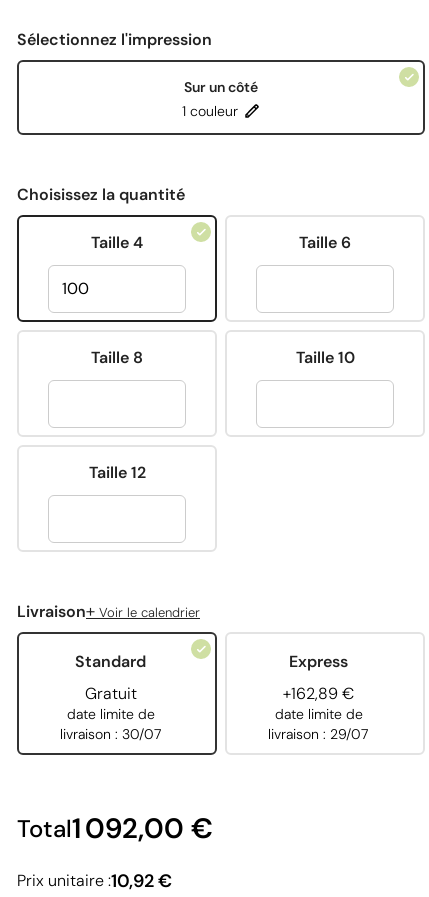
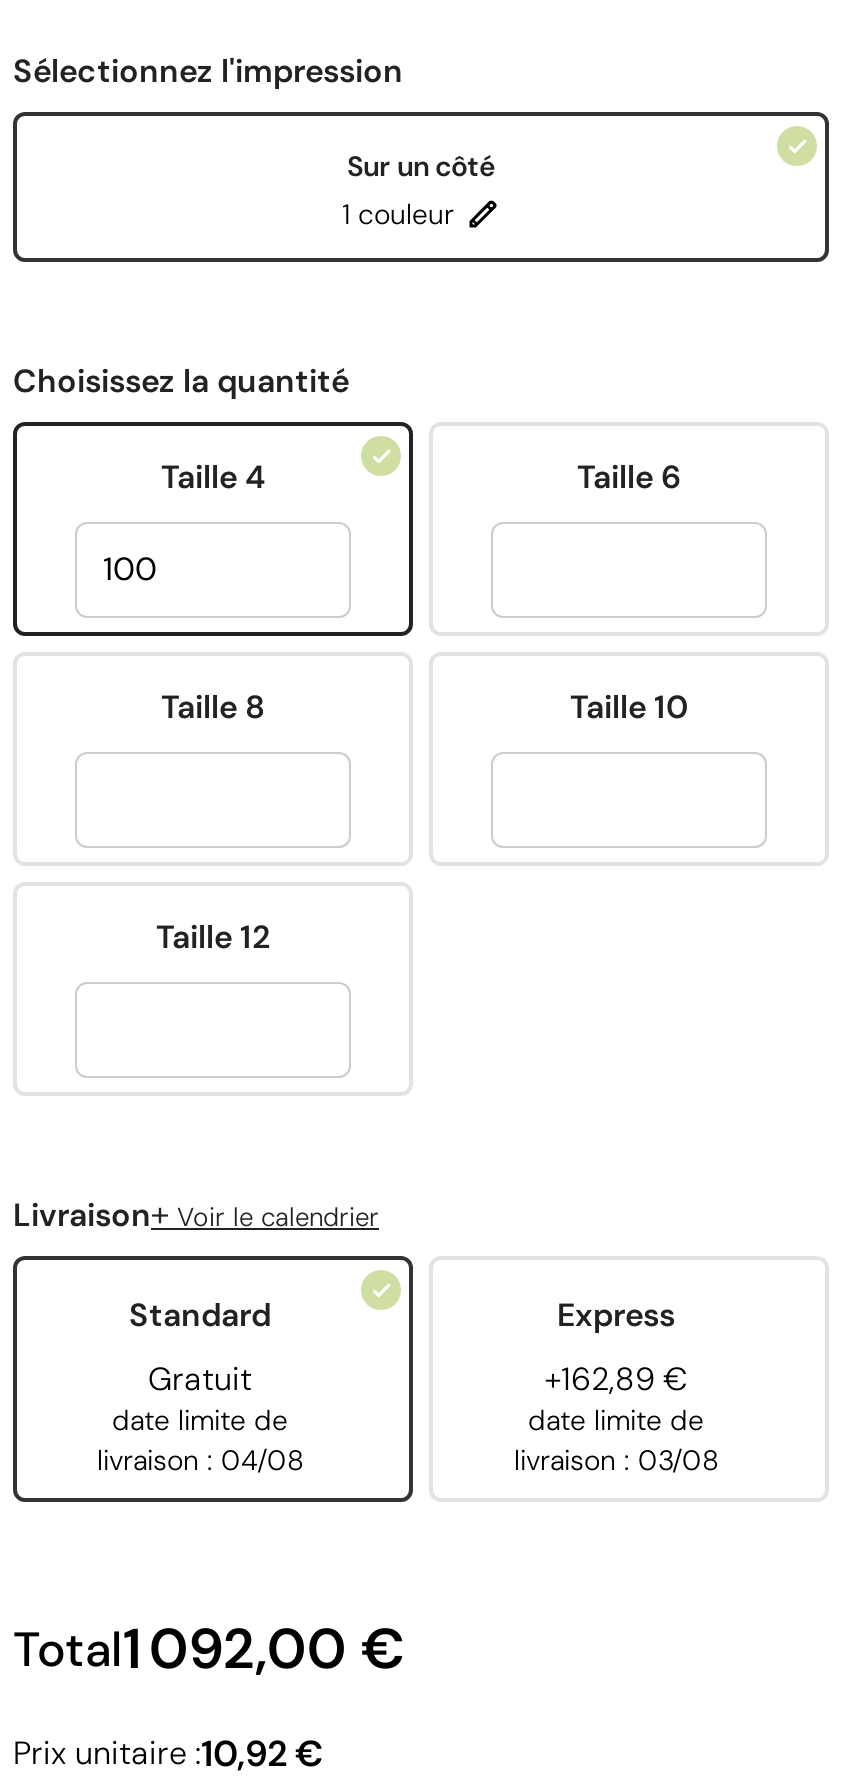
[59,724,161,742] livraison : 30/07 -> [97,1441,303,1477] livraison : 04/08
[268,724,369,742] livraison : 29/07 -> [514,1441,718,1477] livraison : 03/08

